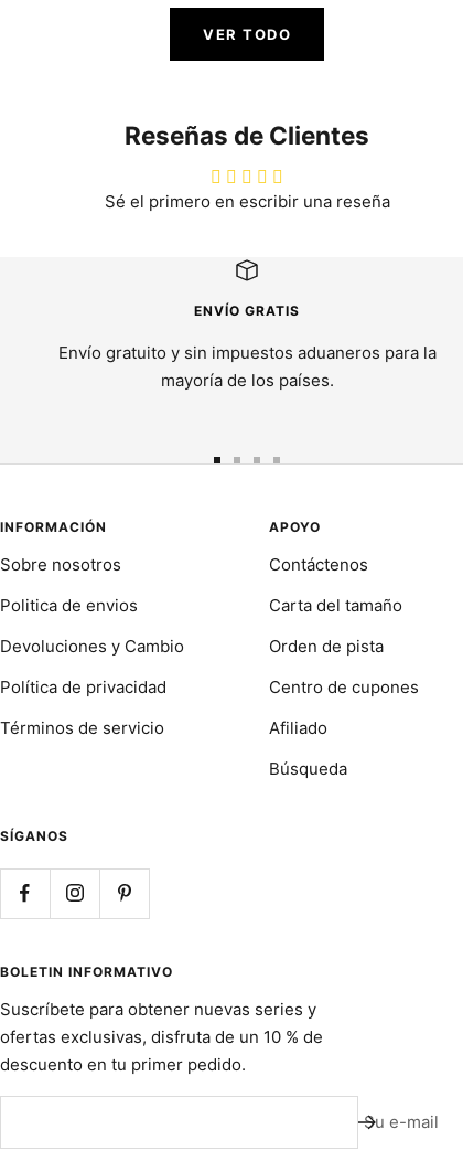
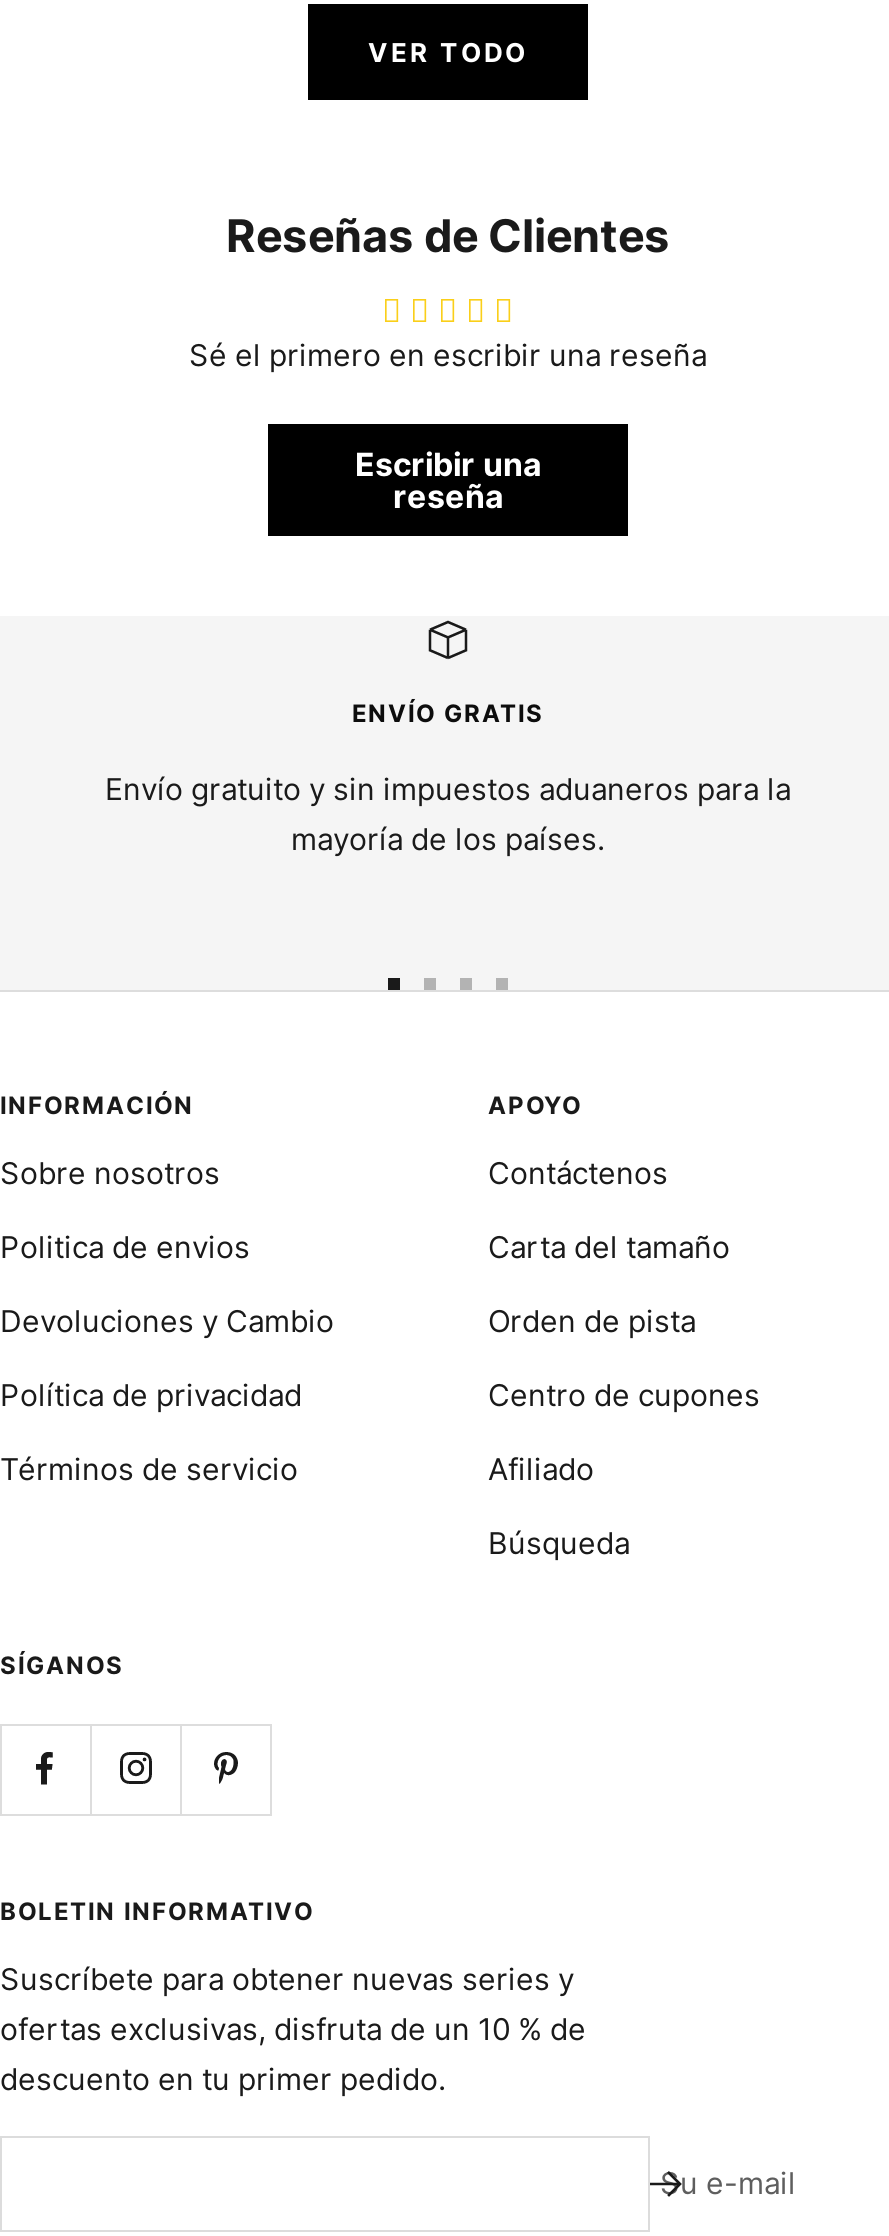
none -> [355,444,541,516] Escribir una | reseña

